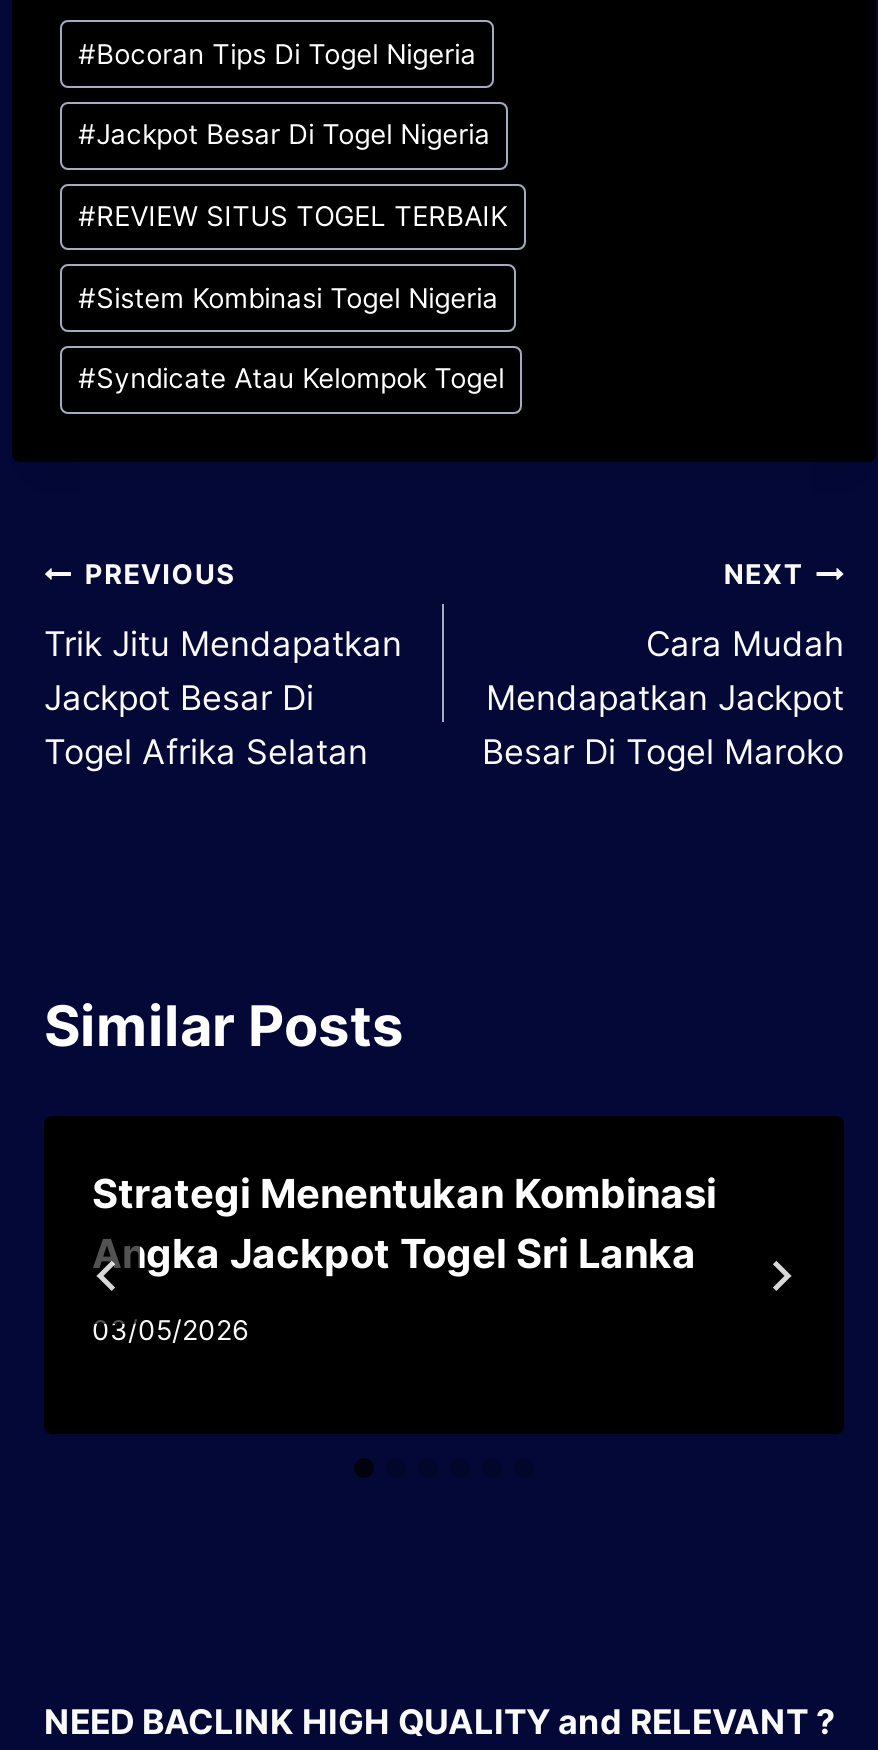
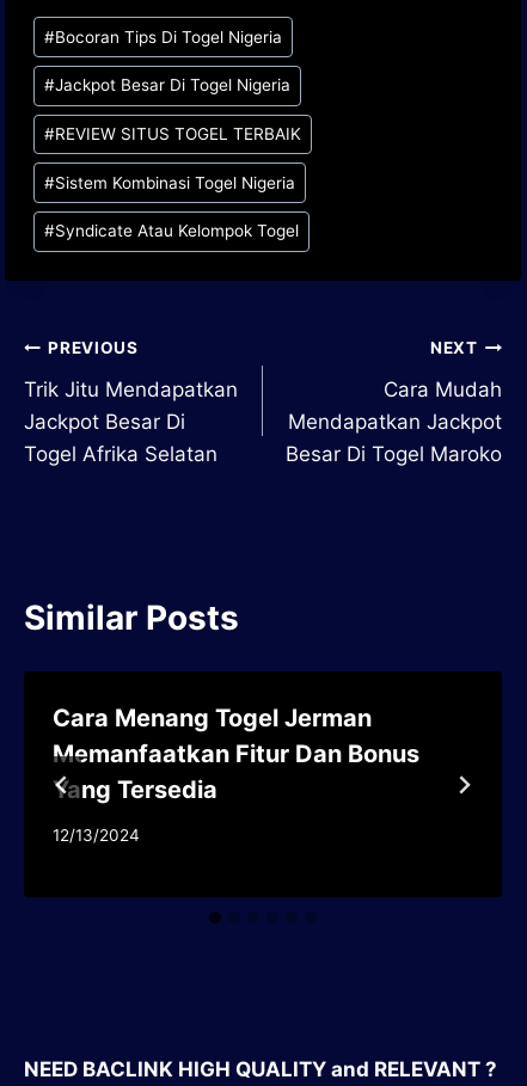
[92,1170,716,1278] Strategi Menentukan Kombinasi | Angka Jackpot Togel Sri Lanka -> [53,703,419,804] Cara Menang Togel Jerman | Memanfaatkan Fitur Dan Bonus | Yang Tersedia
[92,1315,248,1347] 03/05/2026 -> [53,826,140,845] 12/13/2024

